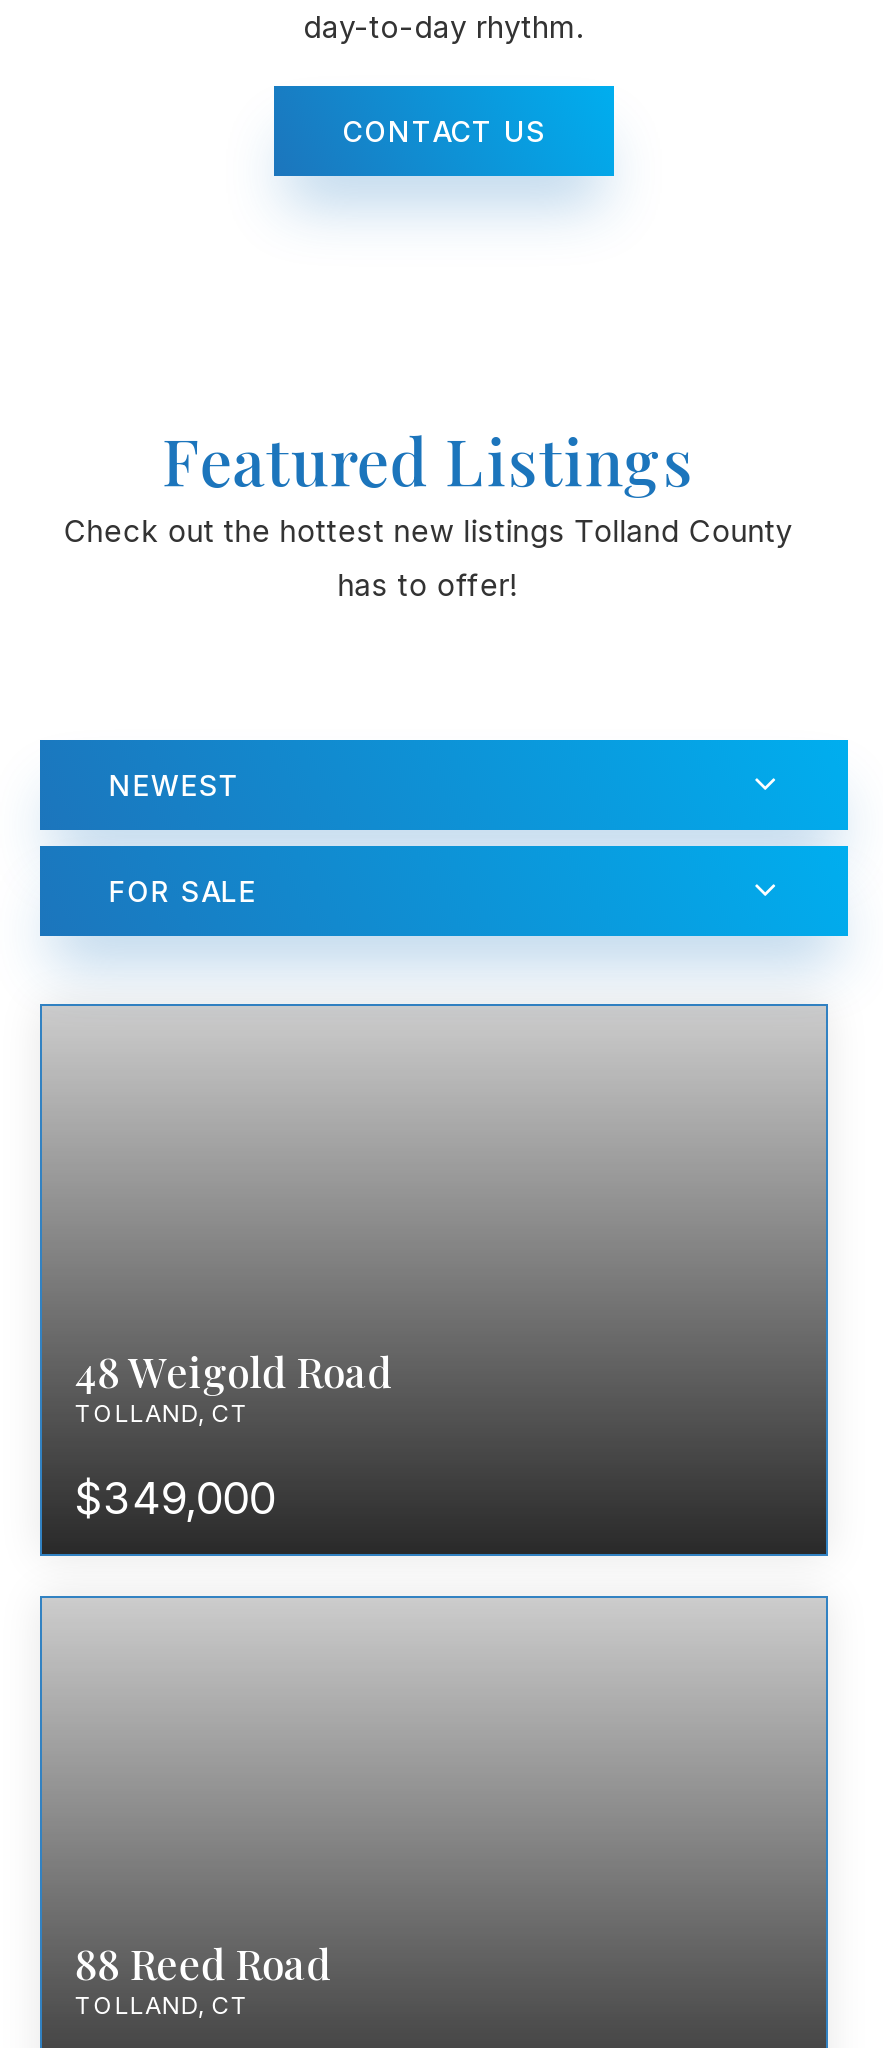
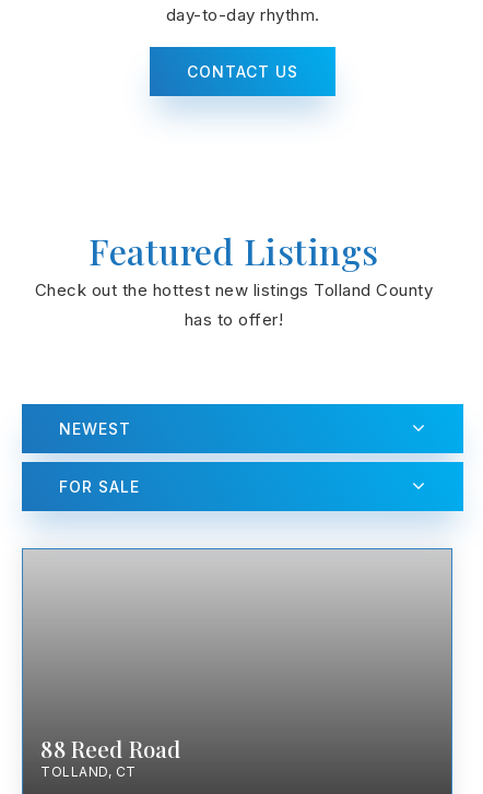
[75,1342,392,1428] 48 Weigold Road | TOLLAND, CT -> none
[75,1473,275,1525] $349,000 -> none

